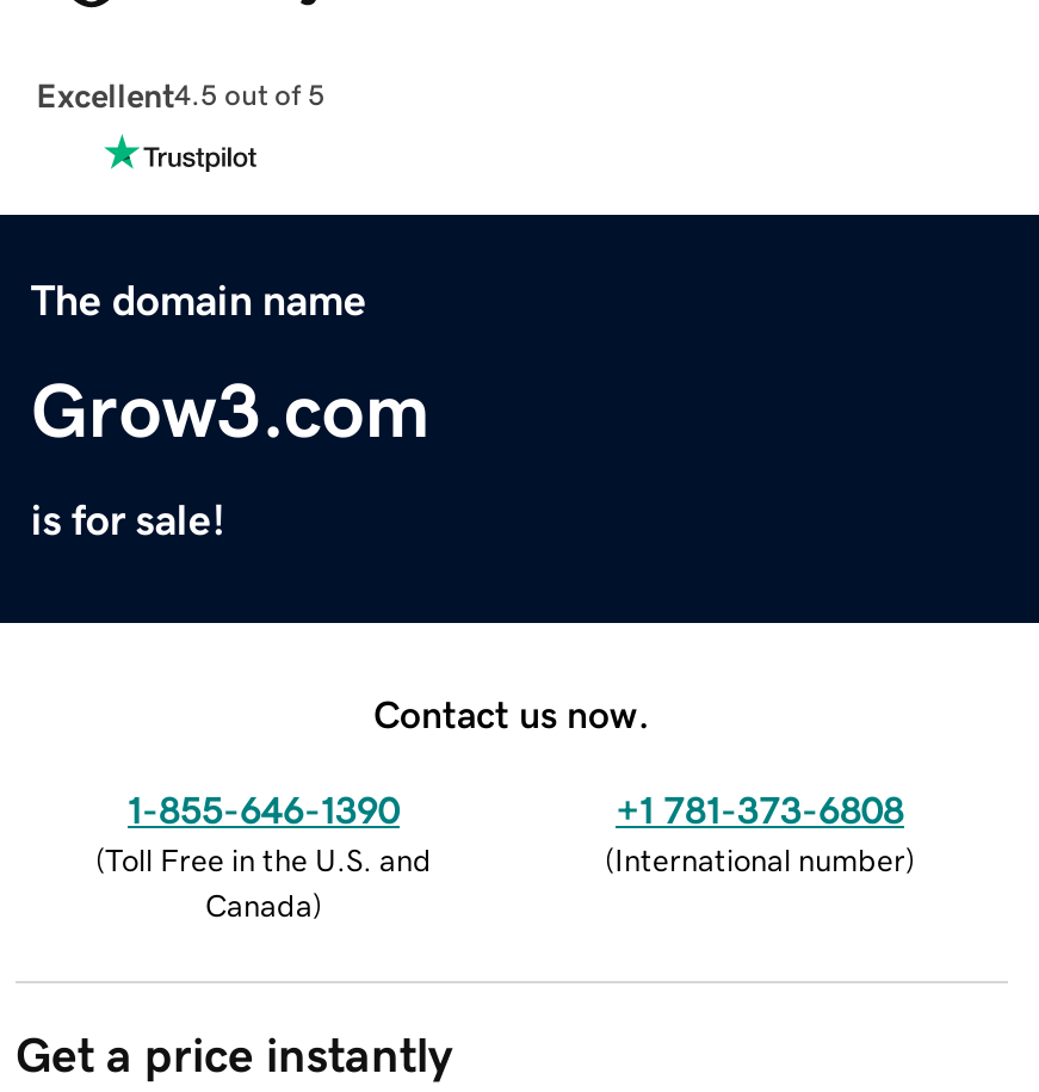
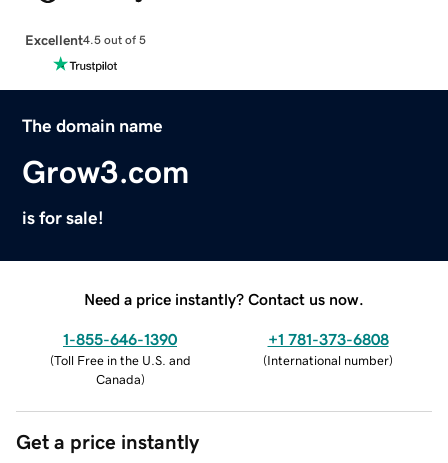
[373,694,650,732] Contact us now. -> [84,291,364,307] Need a price instantly? Contact us now.

